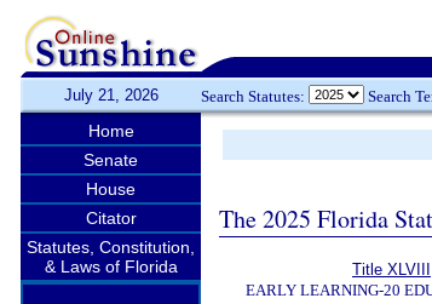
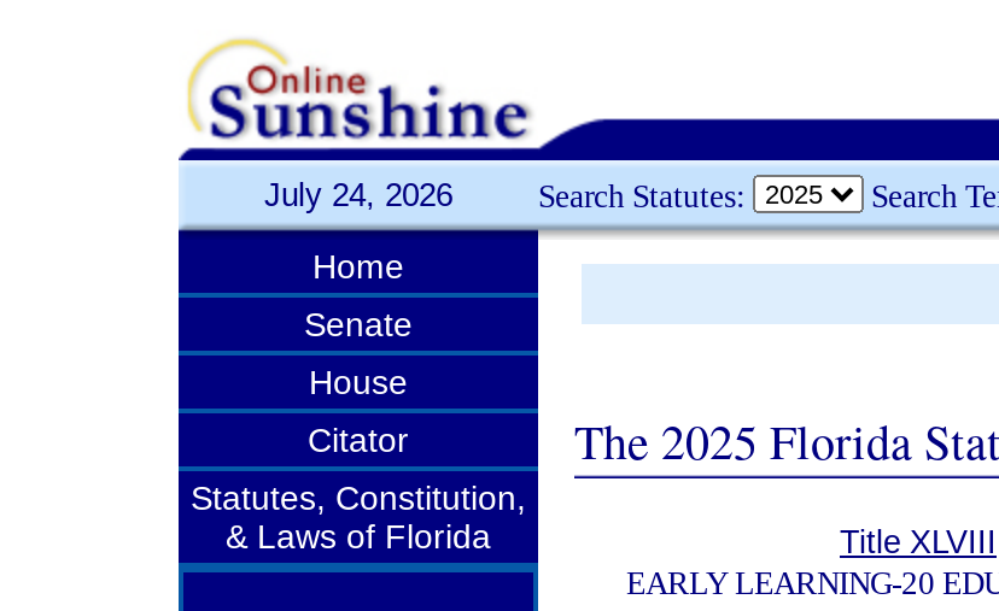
[64,86,158,104] July 21, 2026 -> [264,177,452,213] July 24, 2026

